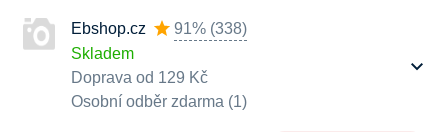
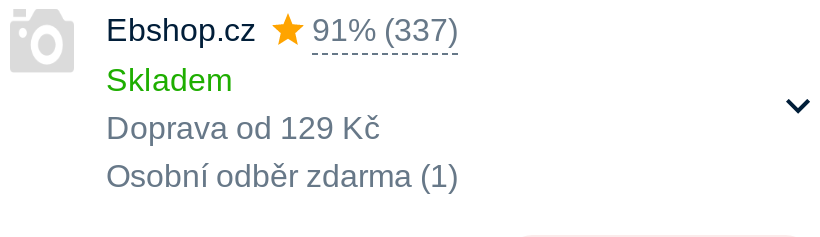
[71,20,247,37] Ebshop.cz 91% (338) -> [106,13,458,47] Ebshop.cz 91% (337)

